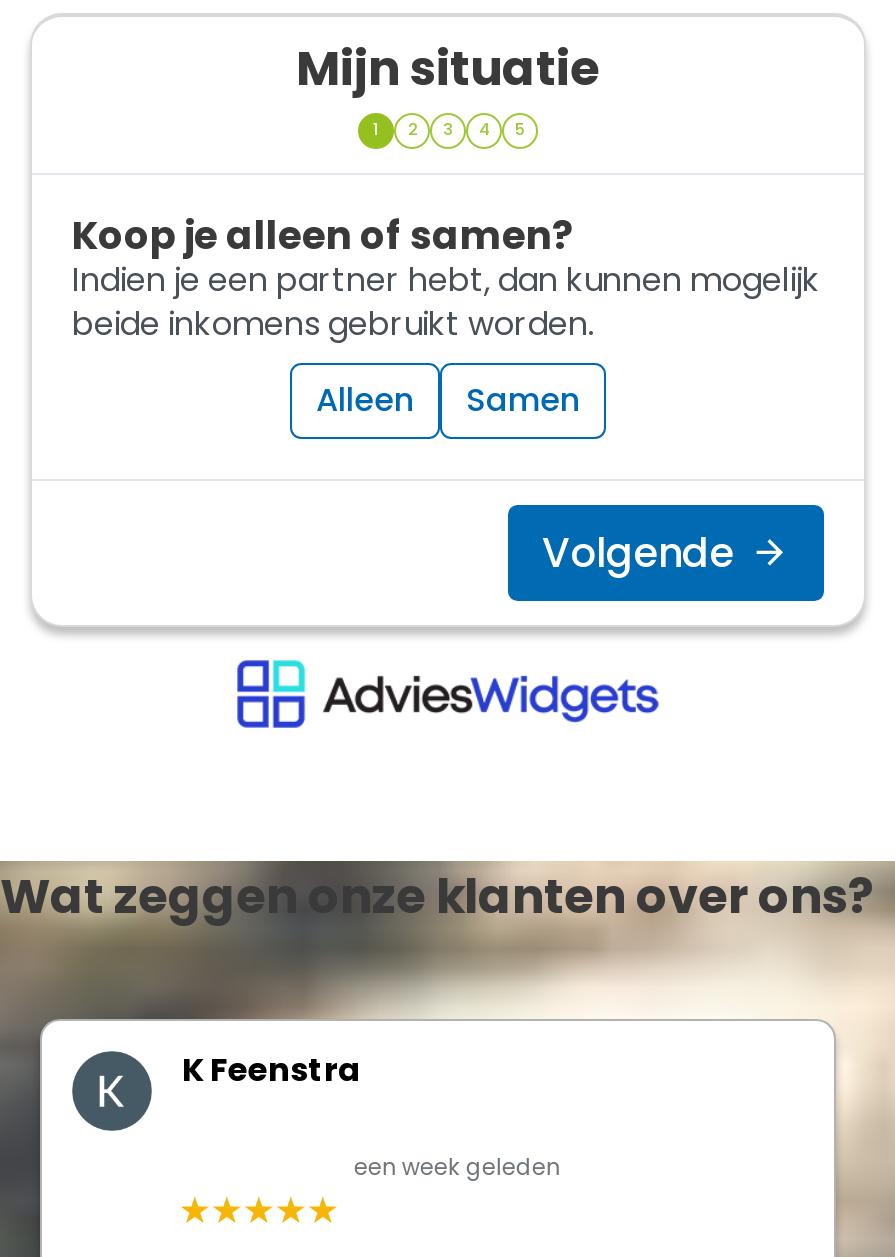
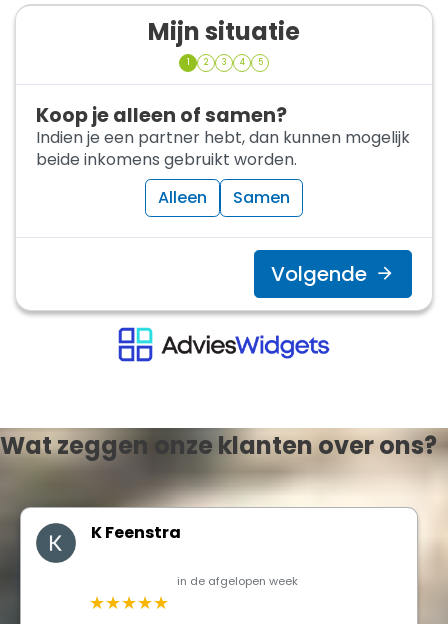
[354,1150,560,1182] een week geleden -> [177,573,298,589] in de afgelopen week

